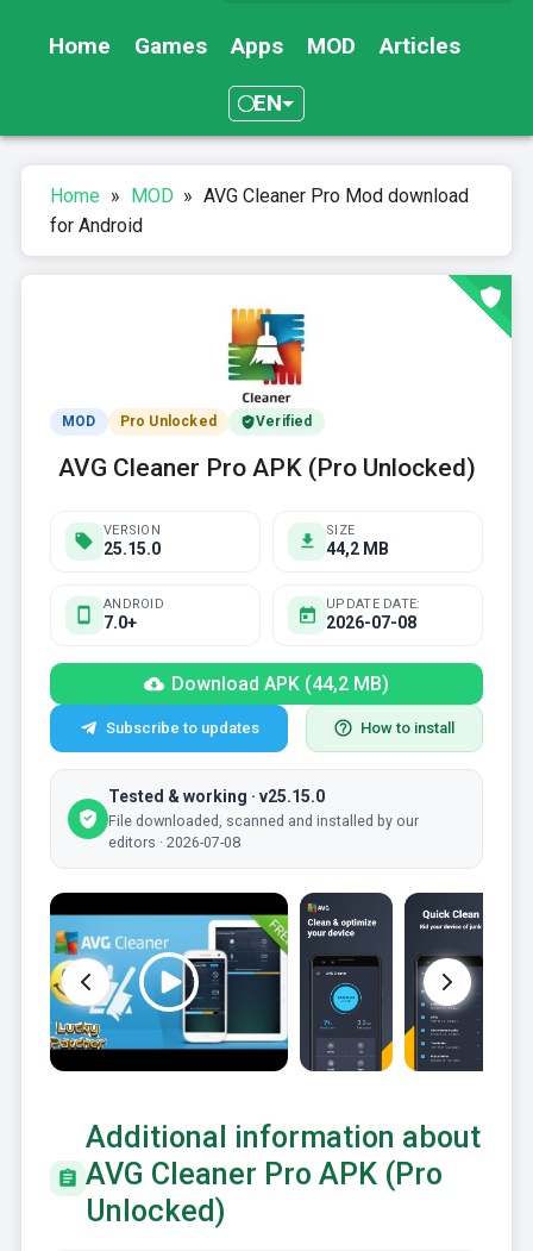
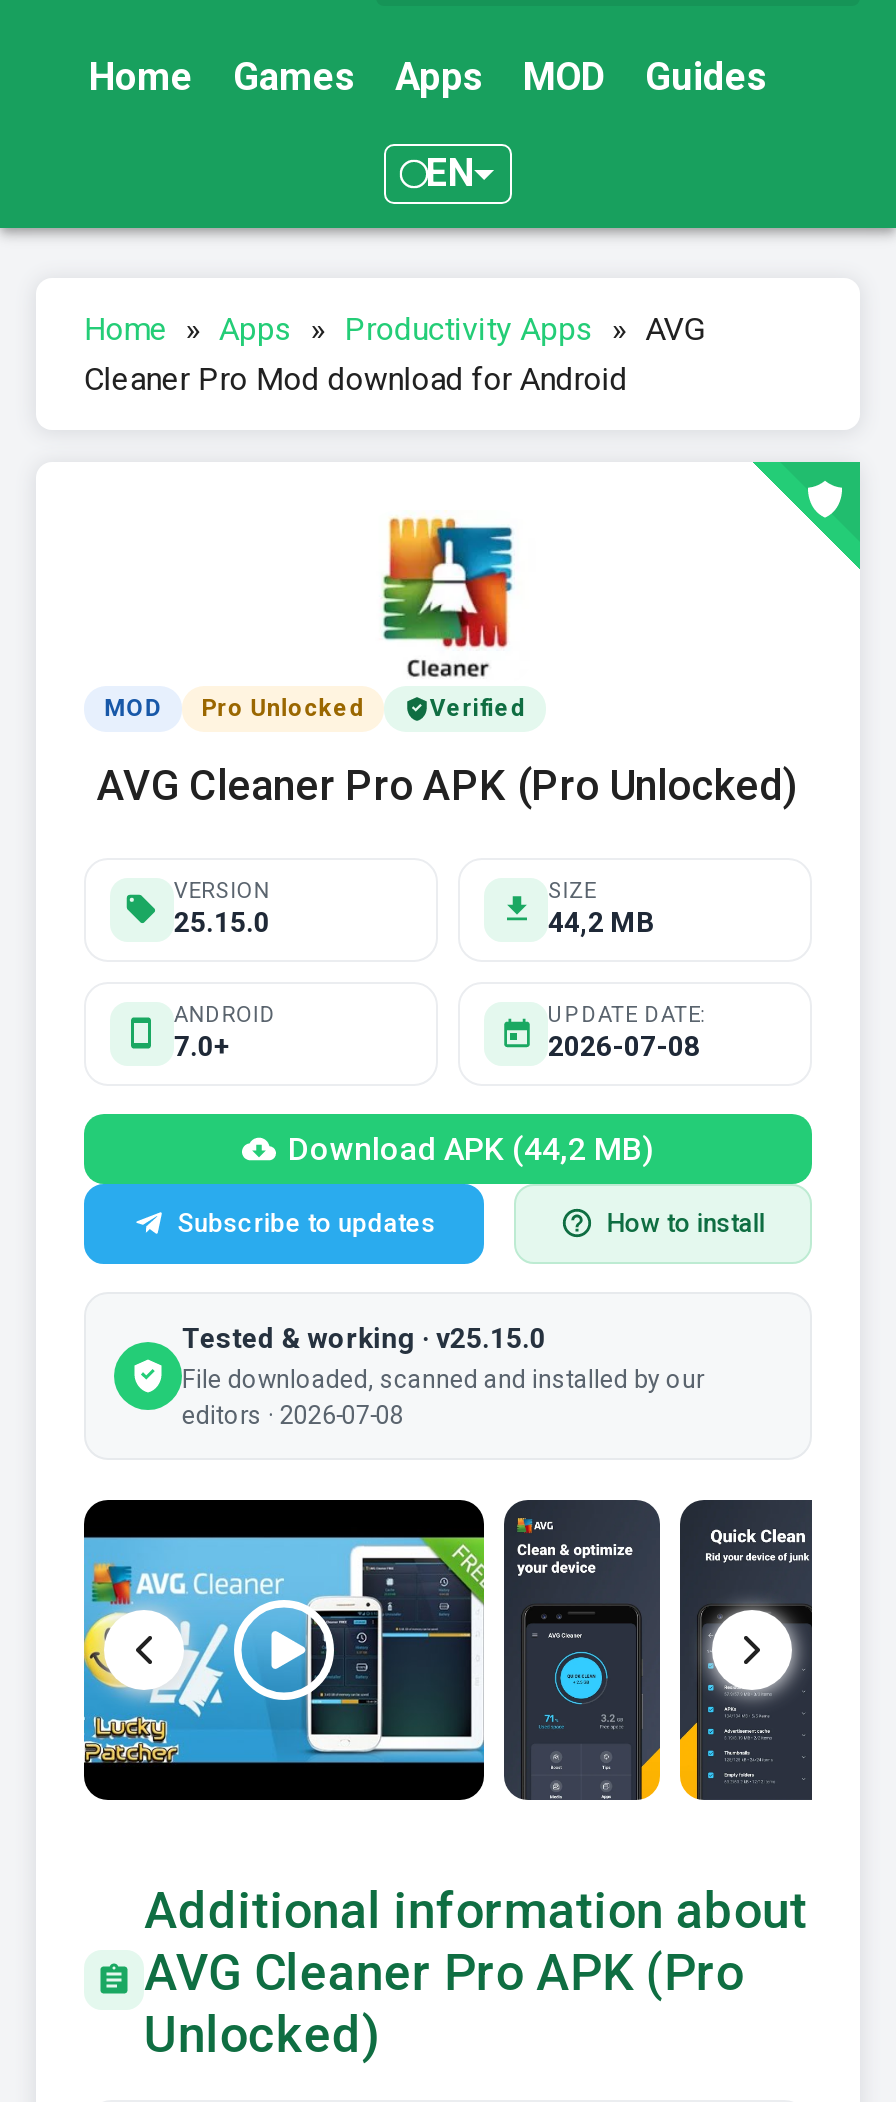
[380,32,460,60] Articles -> [645,55,767,101] Guides
[50,185,469,237] Home » MOD » AVG Cleaner Pro Mod download | for Android -> [84,310,703,398] Home » Apps » Productivity Apps » AVG | Cleaner Pro Mod download for Android

